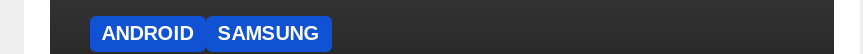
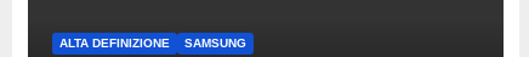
[102,22,194,44] ANDROID -> [59,37,170,50] ALTA DEFINIZIONE

